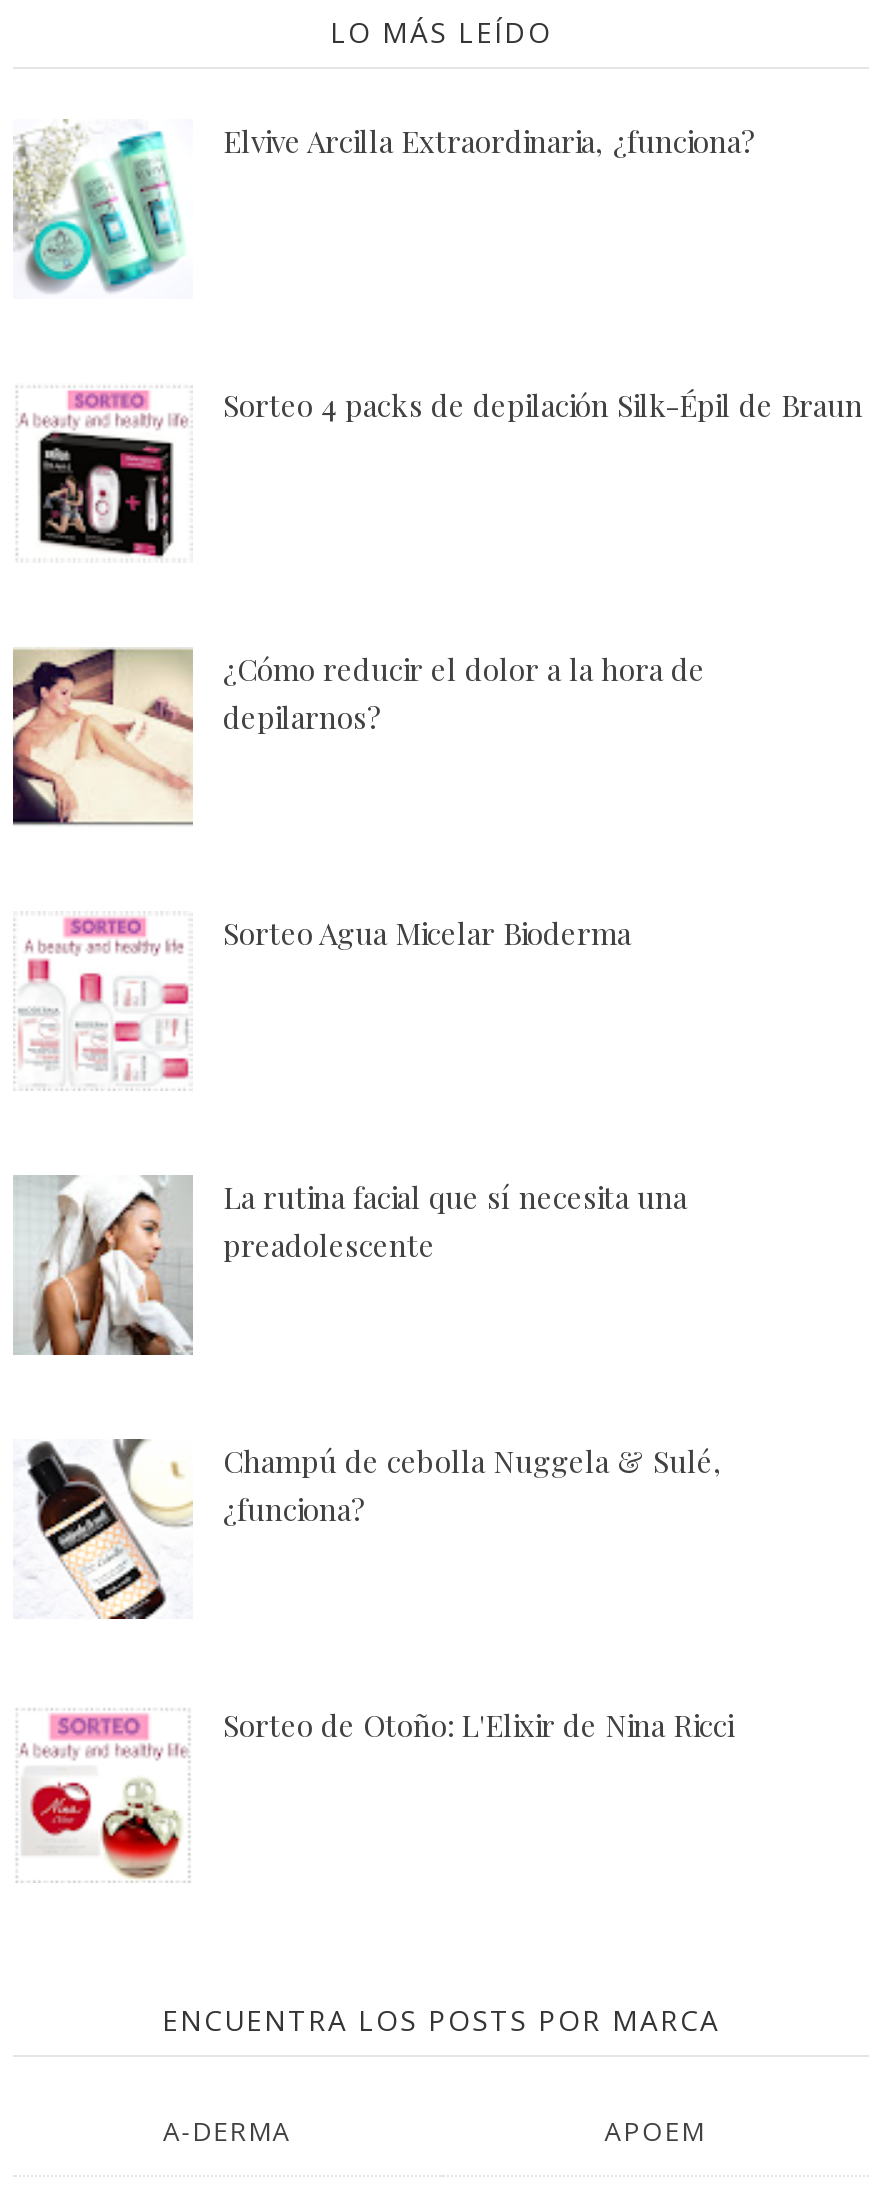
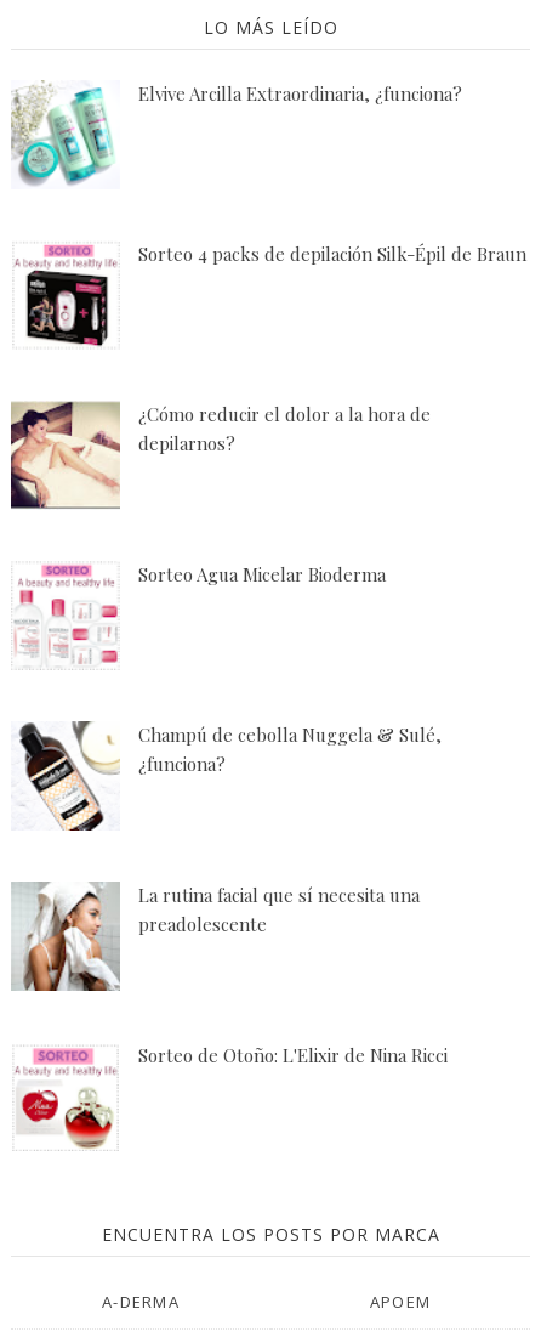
moved [13,1175,687,1357] -> [11,882,420,992]: [image] | La rutina facial que sí necesita una | preadolescente
moved [13,1437,723,1623] -> [11,720,442,833]: [image] | Champú de cebolla Nuggela & Sulé, | ¿funciona?

